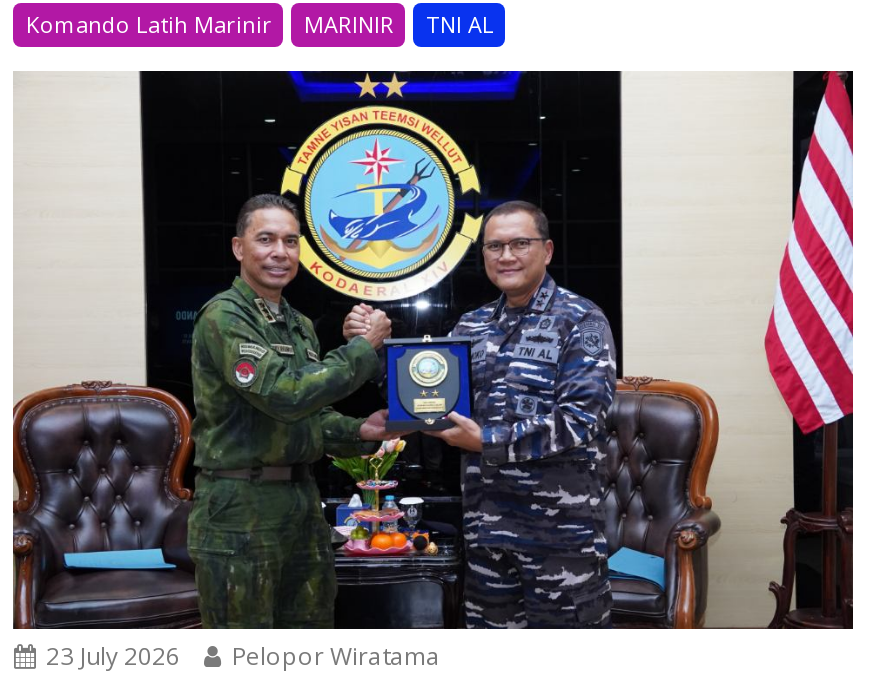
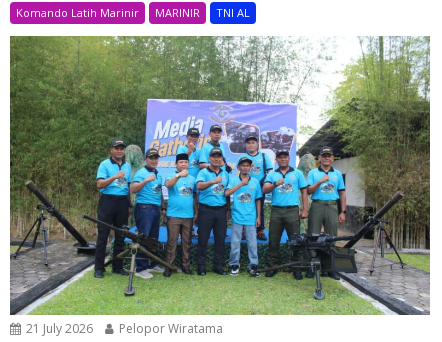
[13,68,855,674] [image] | 23 July 2026 Pelopor Wiratama -> [9,35,431,337] [image] | 21 July 2026 Pelopor Wiratama

